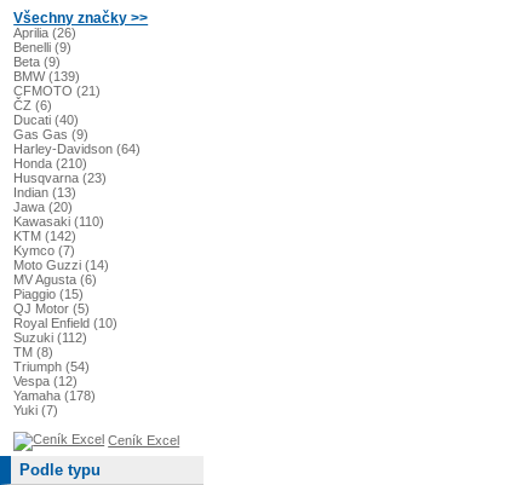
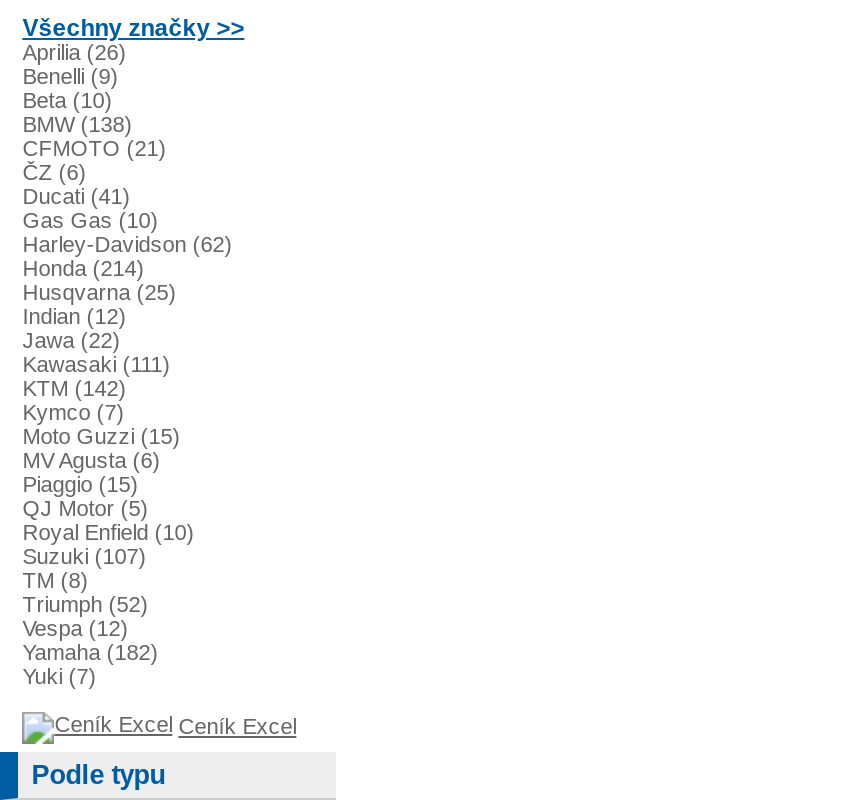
[14,54,61,69] Beta (9) -> [22,88,112,112] Beta (10)
[14,69,80,83] BMW (139) -> [22,112,132,136] BMW (138)
[14,112,79,127] Ducati (40) -> [22,184,130,208] Ducati (41)
[14,127,89,142] Gas Gas (9) -> [22,208,158,232] Gas Gas (10)
[14,142,141,156] Harley-Davidson (64) -> [22,232,232,256] Harley-Davidson (62)
[14,156,87,171] Honda (210) -> [22,256,144,280] Honda (214)
[14,171,107,185] Husqvarna (23) -> [22,280,176,304] Husqvarna (25)
[14,185,77,200] Indian (13) -> [22,304,126,328] Indian (12)
[14,200,73,214] Jawa (20) -> [22,328,120,352] Jawa (22)
[14,214,104,229] Kawasaki (110) -> [22,352,170,376] Kawasaki (111)
[14,258,109,272] Moto Guzzi (14) -> [22,424,180,448] Moto Guzzi (15)
[14,330,87,345] Suzuki (112) -> [22,544,146,568] Suzuki (107)
[14,359,90,374] Triumph (54) -> [22,592,148,616] Triumph (52)
[14,388,96,403] Yamaha (178) -> [22,640,158,664] Yamaha (182)

